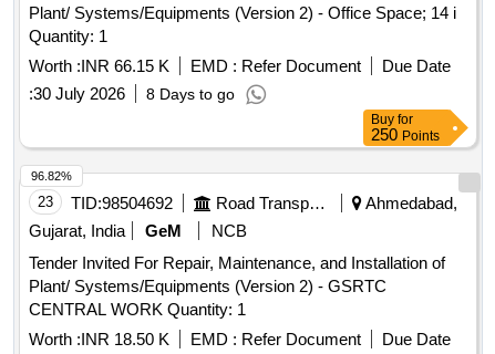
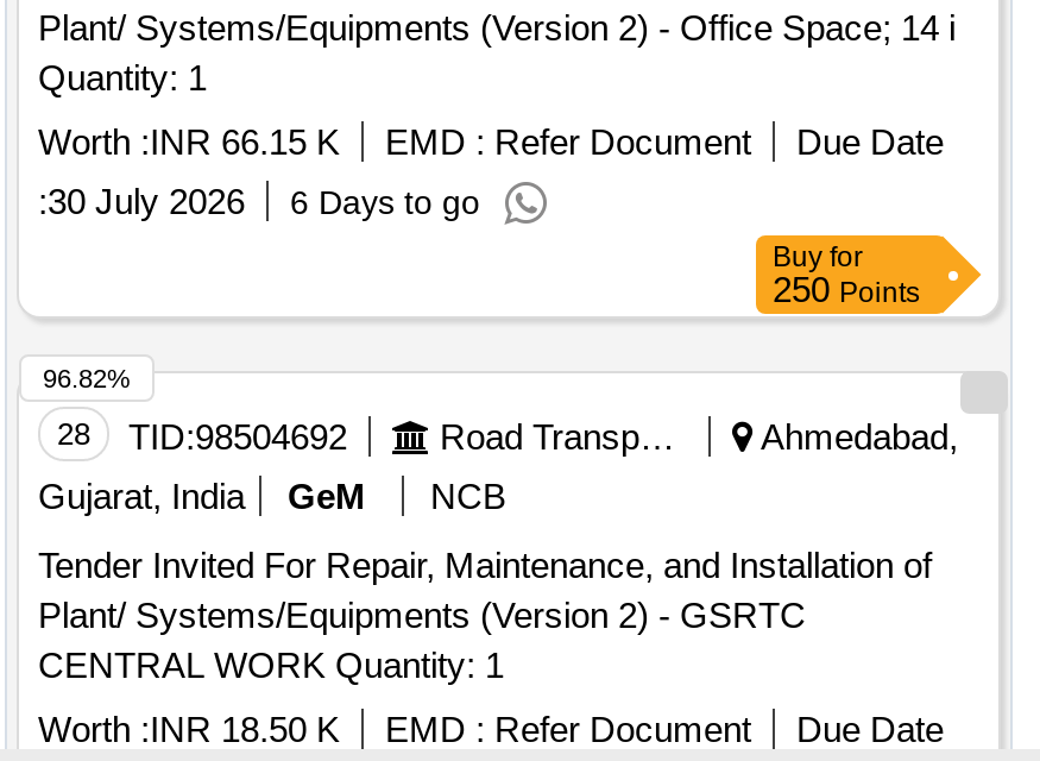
[29,84,235,103] :30 July 2026 8 Days to go -> [38,181,480,222] :30 July 2026 6 Days to go
[38,194,173,213] 23 TID:98504692 -> [57,417,347,457] 28 TID:98504692

